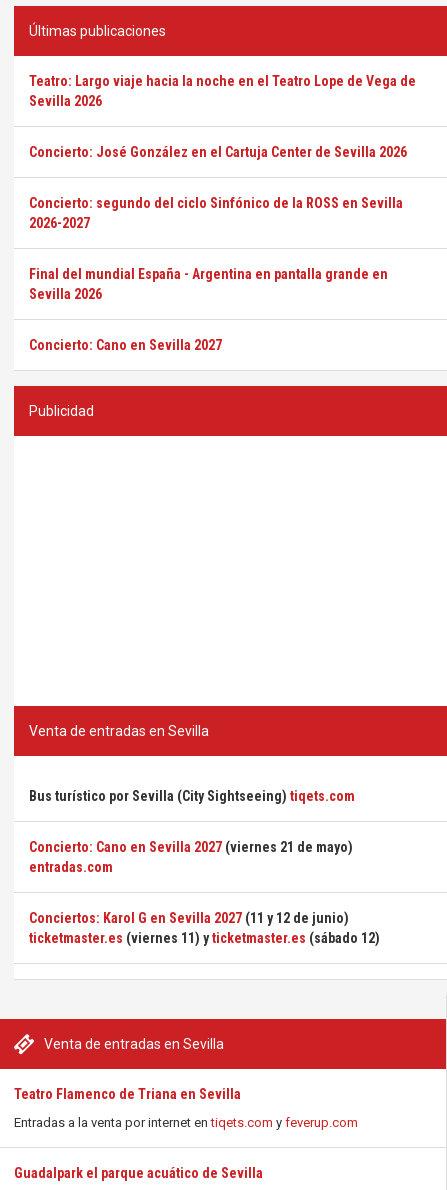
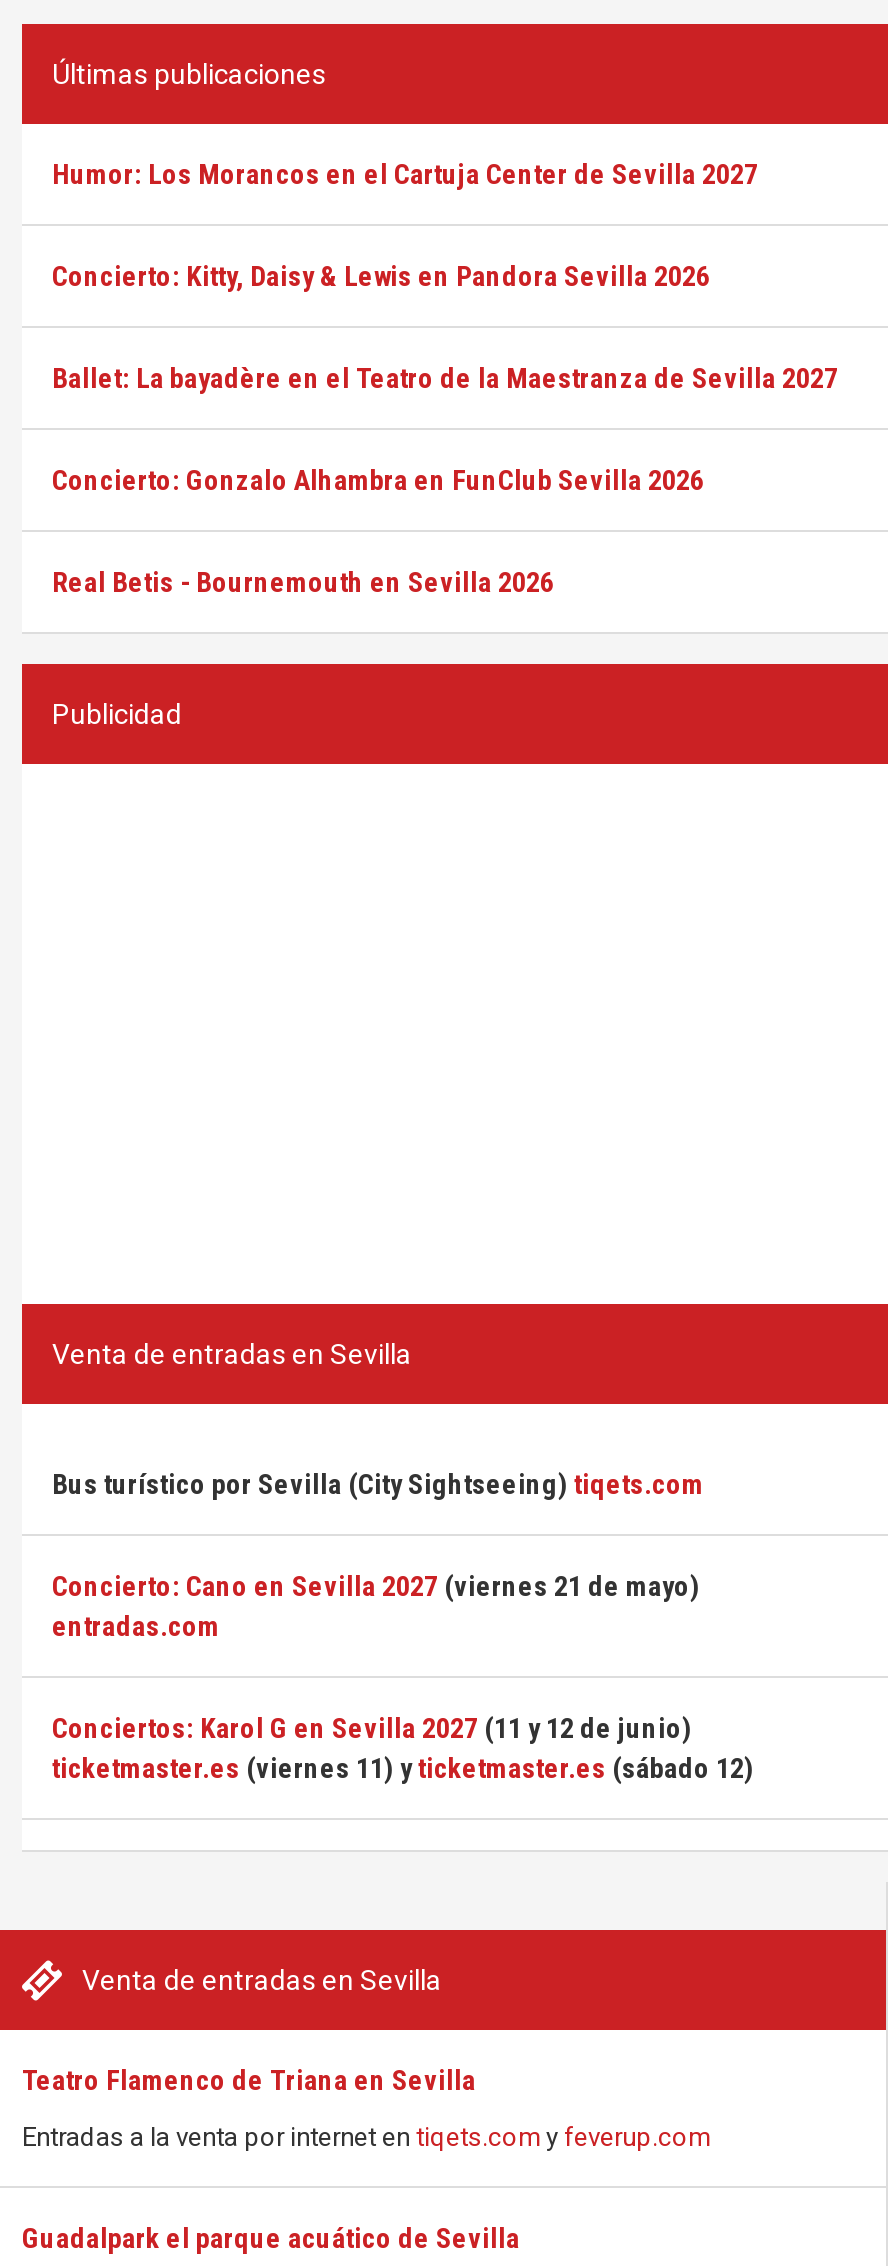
[29,73,416,109] Teatro: Largo viaje hacia la noche en el Teatro Lope de Vega de | Sevilla 2026 -> [52,158,758,190] Humor: Los Morancos en el Cartuja Center de Sevilla 2027
[29,144,407,160] Concierto: José González en el Cartuja Center de Sevilla 2026 -> [52,260,710,292] Concierto: Kitty, Daisy & Lewis en Pandora Sevilla 2026
[29,195,403,231] Concierto: segundo del ciclo Sinfónico de la ROSS en Sevilla | 2026-2027 -> [52,362,838,394] Ballet: La bayadère en el Teatro de la Maestranza de Sevilla 2027
[29,266,388,302] Final del mundial España - Argentina en pantalla grande en | Sevilla 2026 -> [52,464,704,496] Concierto: Gonzalo Alhambra en FunClub Sevilla 2026
[29,337,222,353] Concierto: Cano en Sevilla 2027 -> [52,566,554,598] Real Betis - Bournemouth en Sevilla 2026

